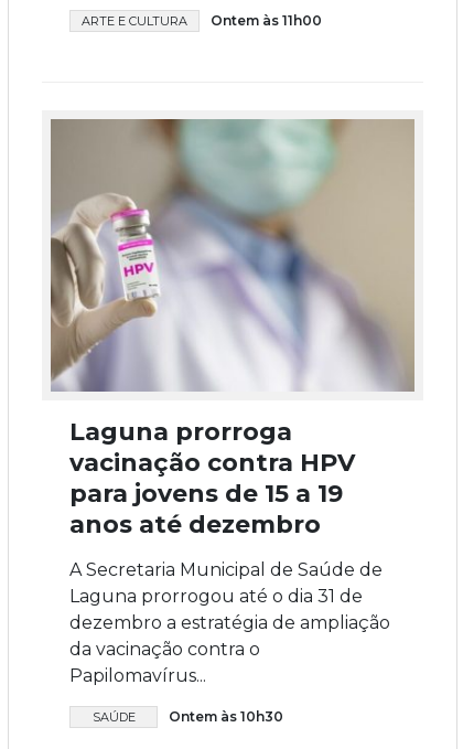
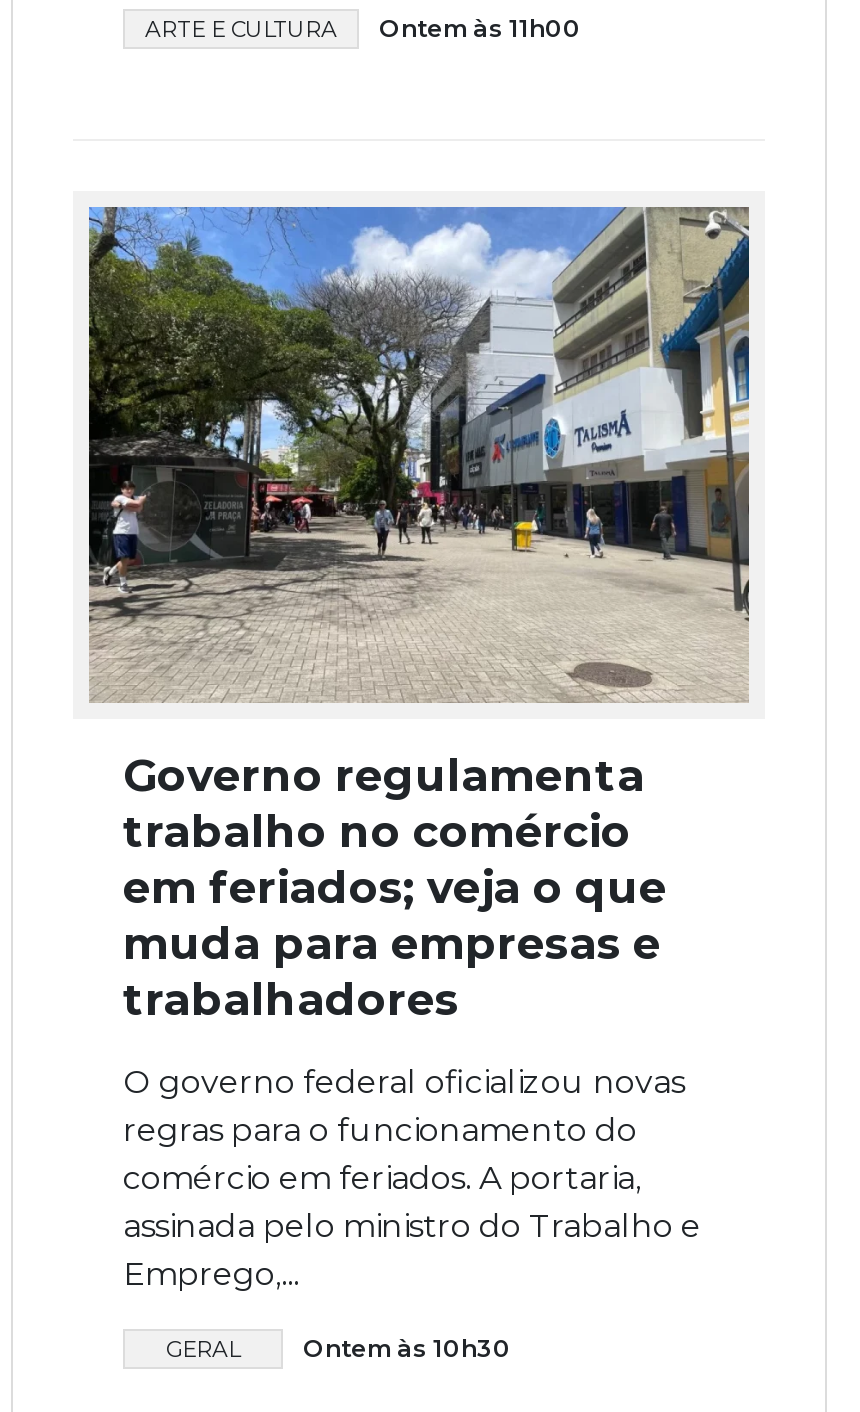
[50,118,414,540] [image] | Laguna prorroga | vacinação contra HPV | para jovens de 15 a 19 | anos até dezembro -> [87,205,751,1027] [image] | Governo regulamenta | trabalho no comércio | em feriados; veja o que | muda para empresas e | trabalhadores
[69,559,390,686] A Secretaria Municipal de Saúde de | Laguna prorrogou até o dia 31 de | dezembro a estratégia de ampliação | da vacinação contra o | Papilomavírus... -> [123,1063,701,1293] O governo federal oficializou novas | regras para o funcionamento do | comércio em feriados. A portaria, | assinada pelo ministro do Trabalho e | Emprego,...
[92,709,135,725] SAÚDE -> [166,1335,240,1363] GERAL

